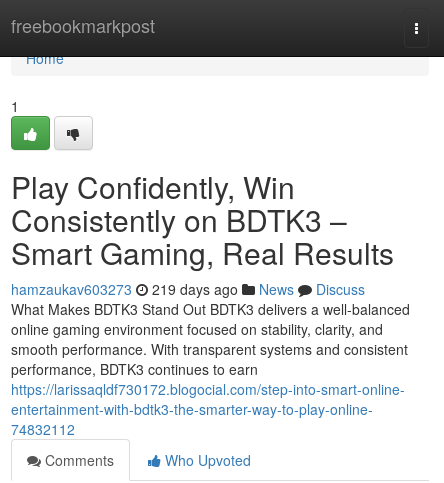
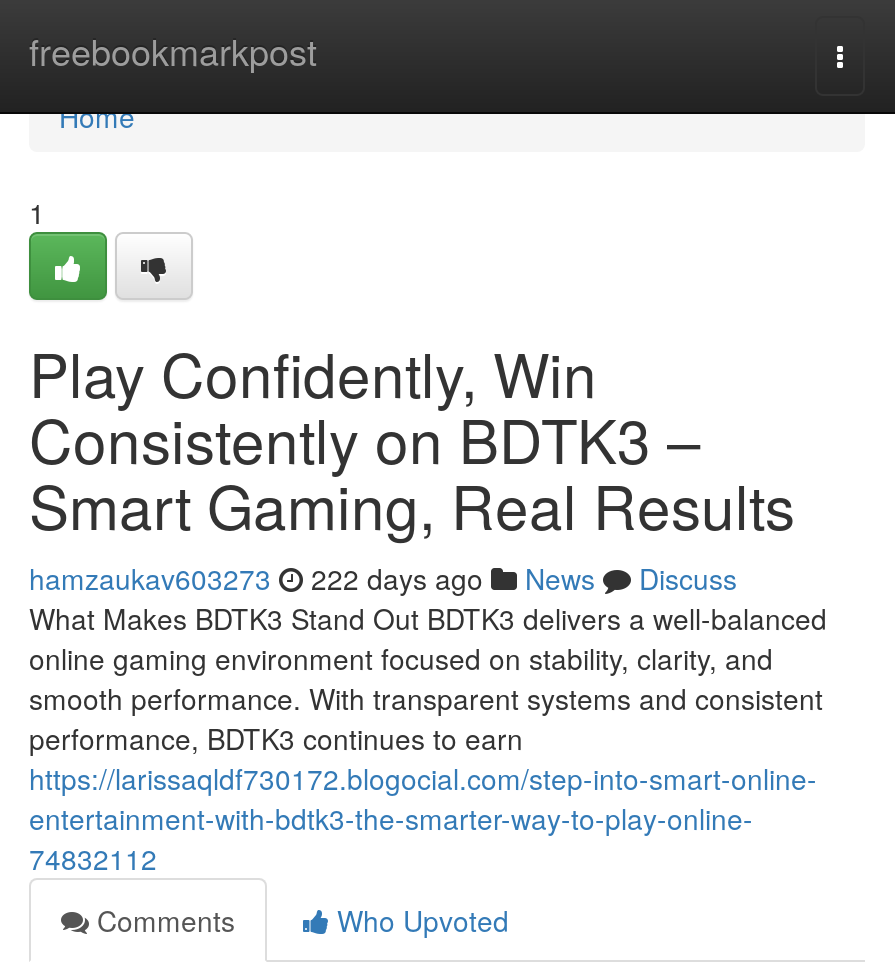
[11,279,365,299] hamzaukav603273 219 days ago News Discuss -> [29,558,737,598] hamzaukav603273 222 days ago News Discuss

